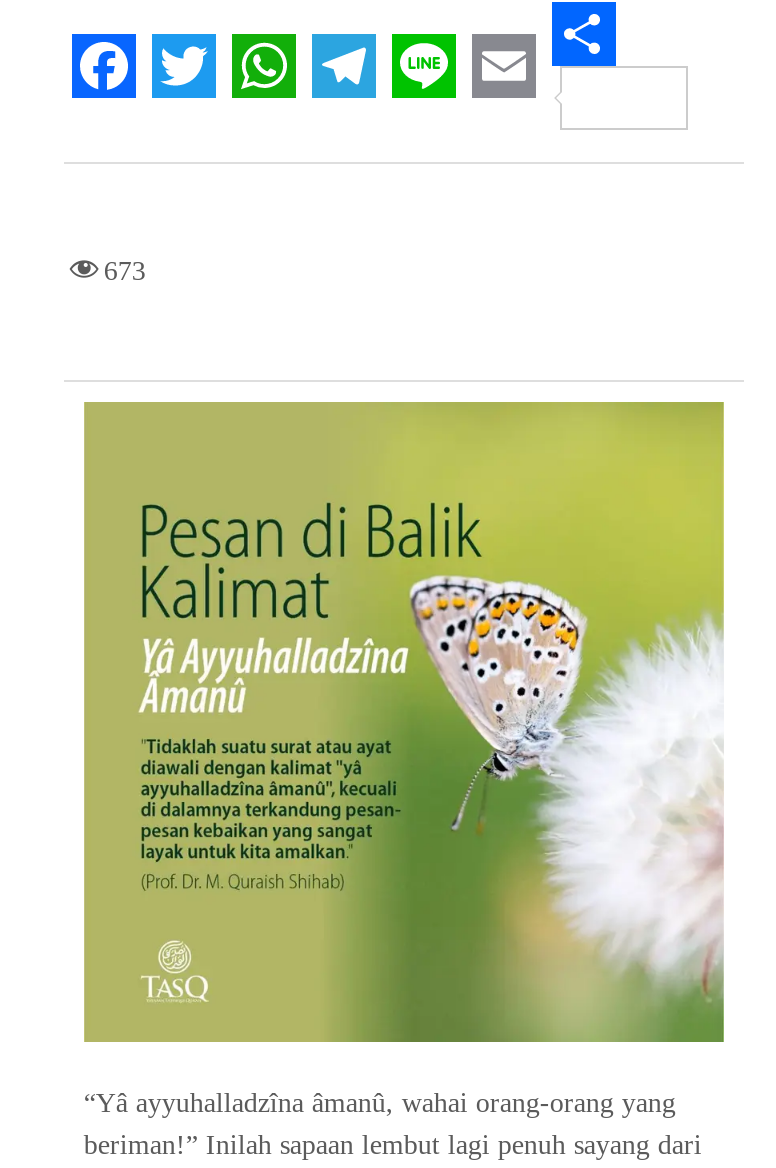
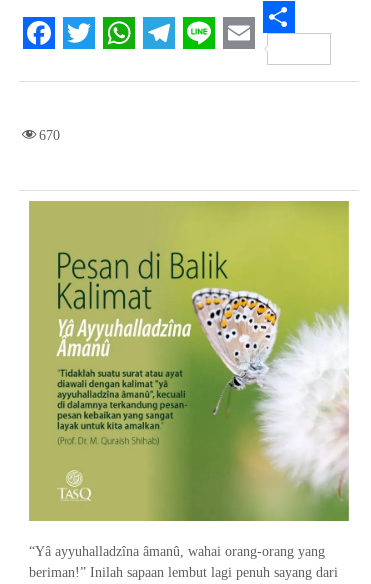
[104,256,146,286] 673 -> [39,128,60,143] 670

